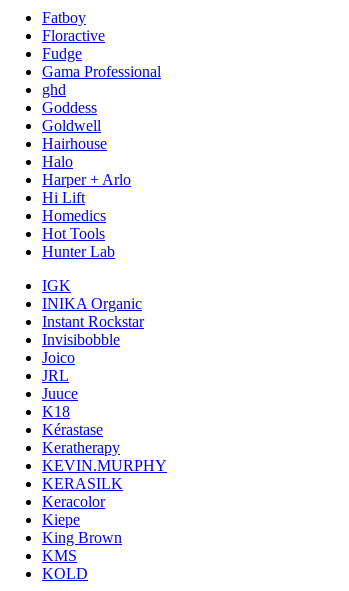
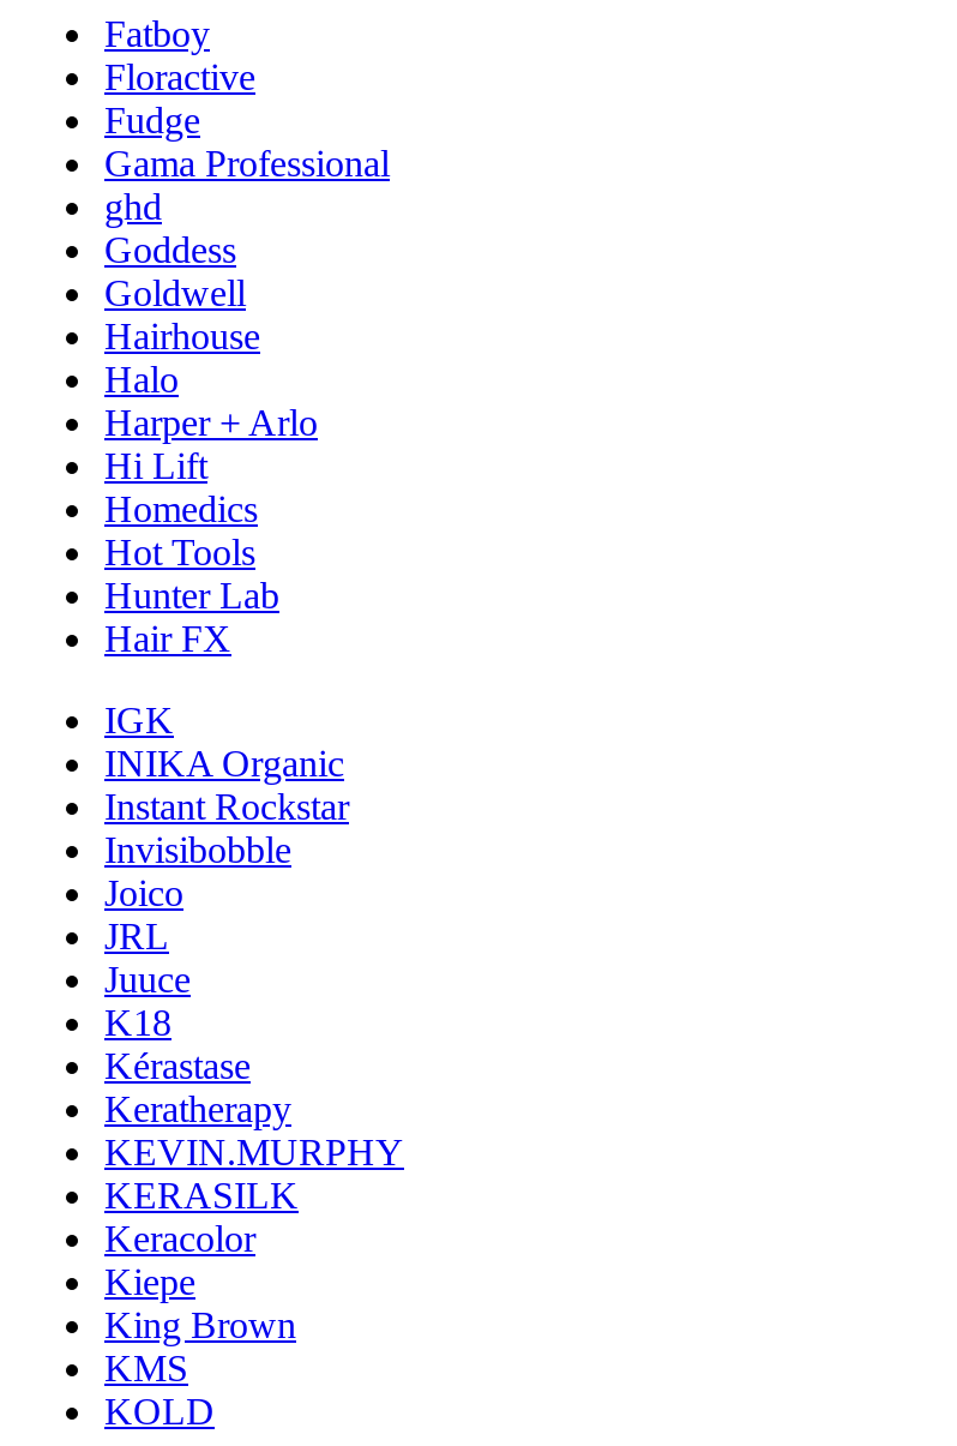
none -> [104,618,231,659] Hair FX

